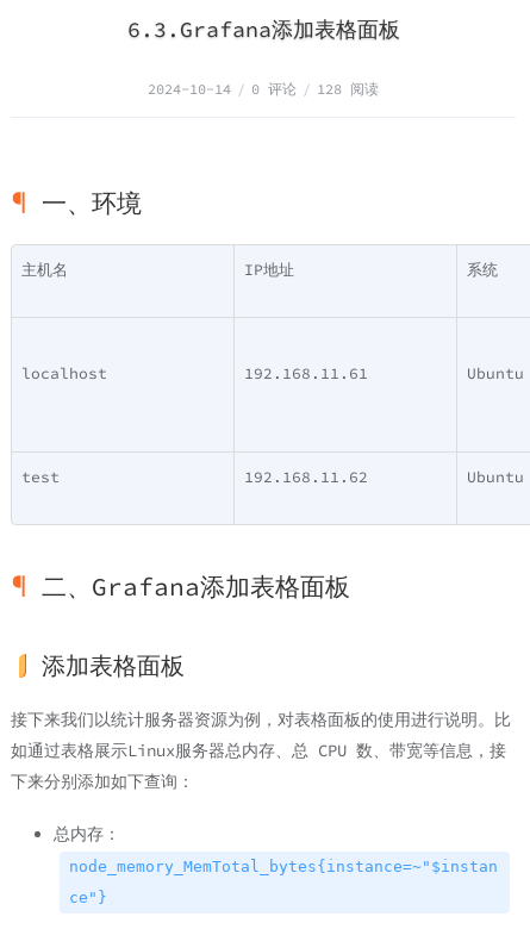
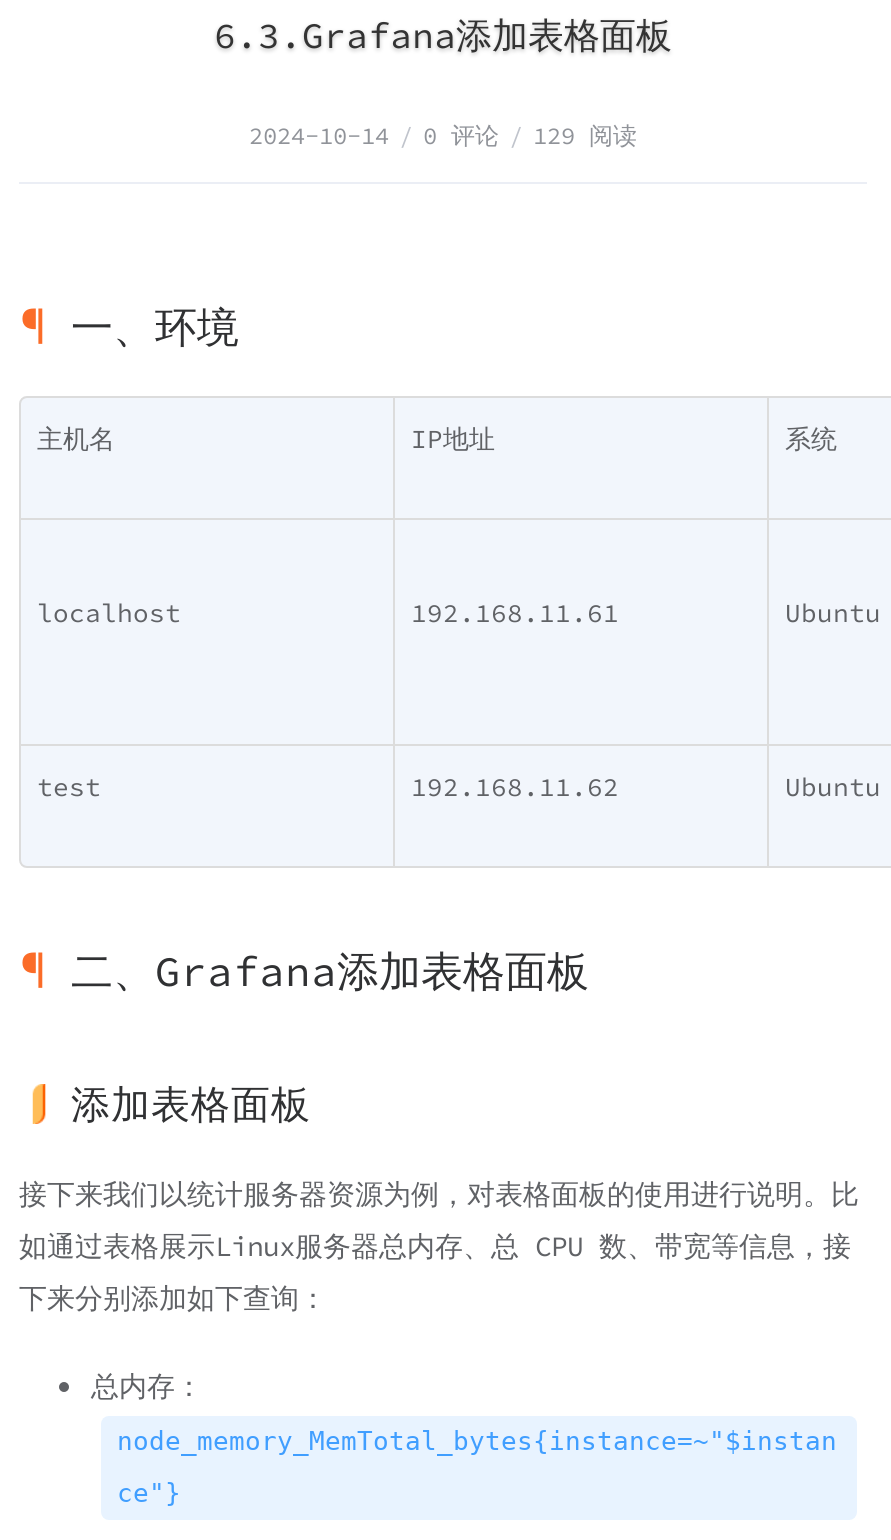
[148,80,379,98] 2024-10-14 / 0 评论 / 128 阅读 -> [249,120,637,150] 2024-10-14 / 0 评论 / 129 阅读

